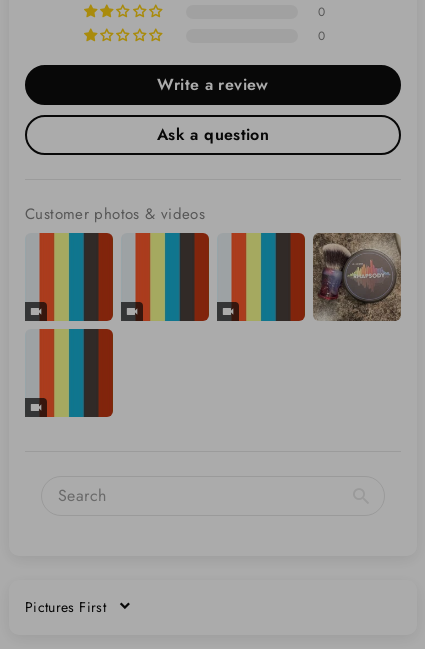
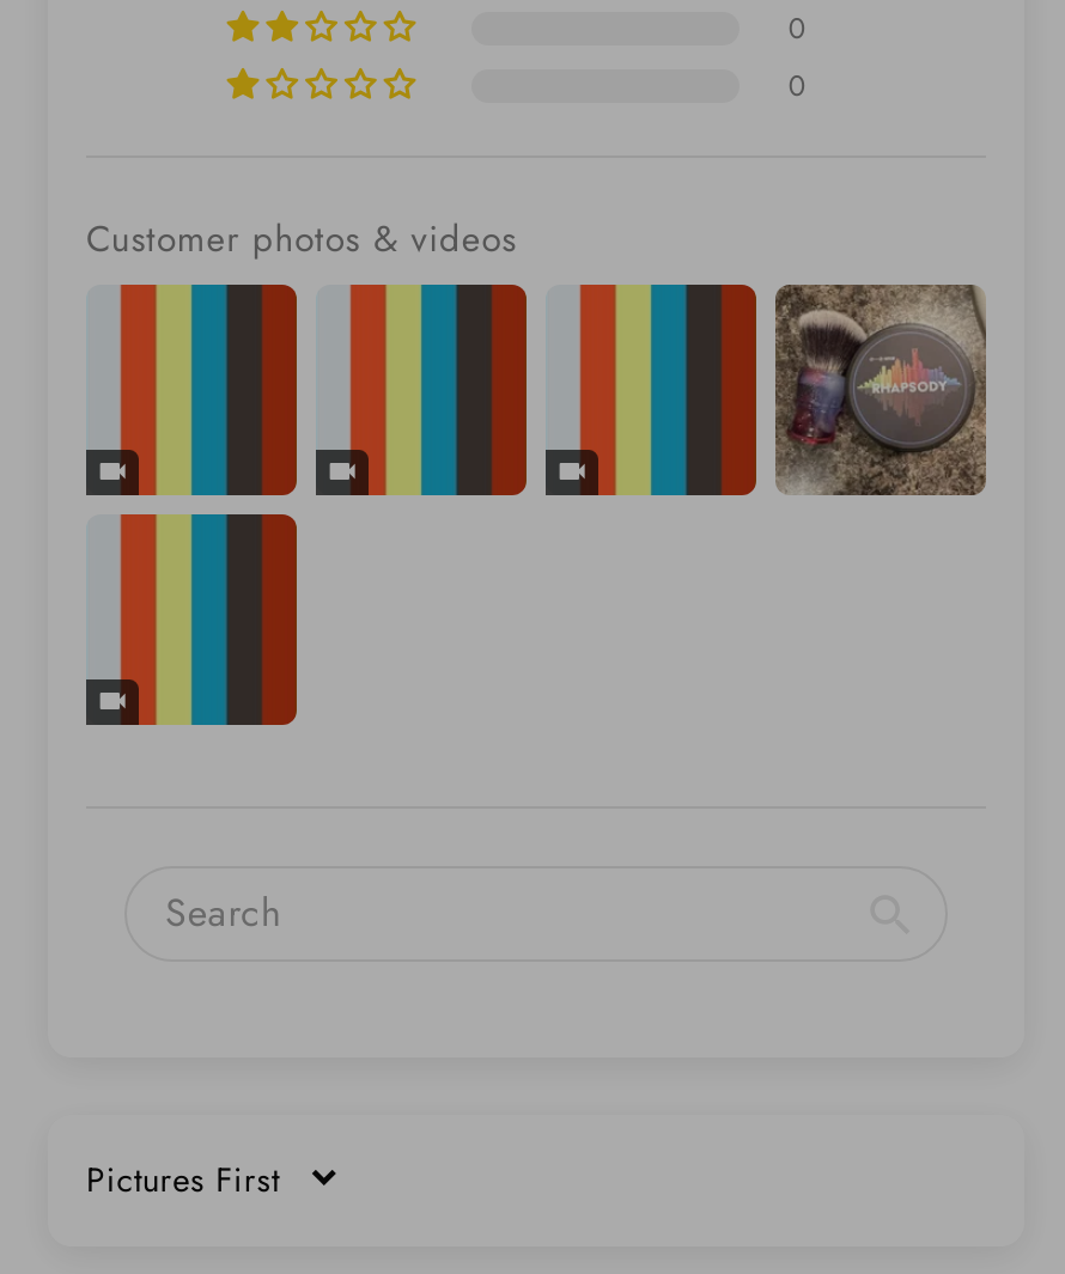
[157,73,269,146] Write a review | Ask a question -> none

